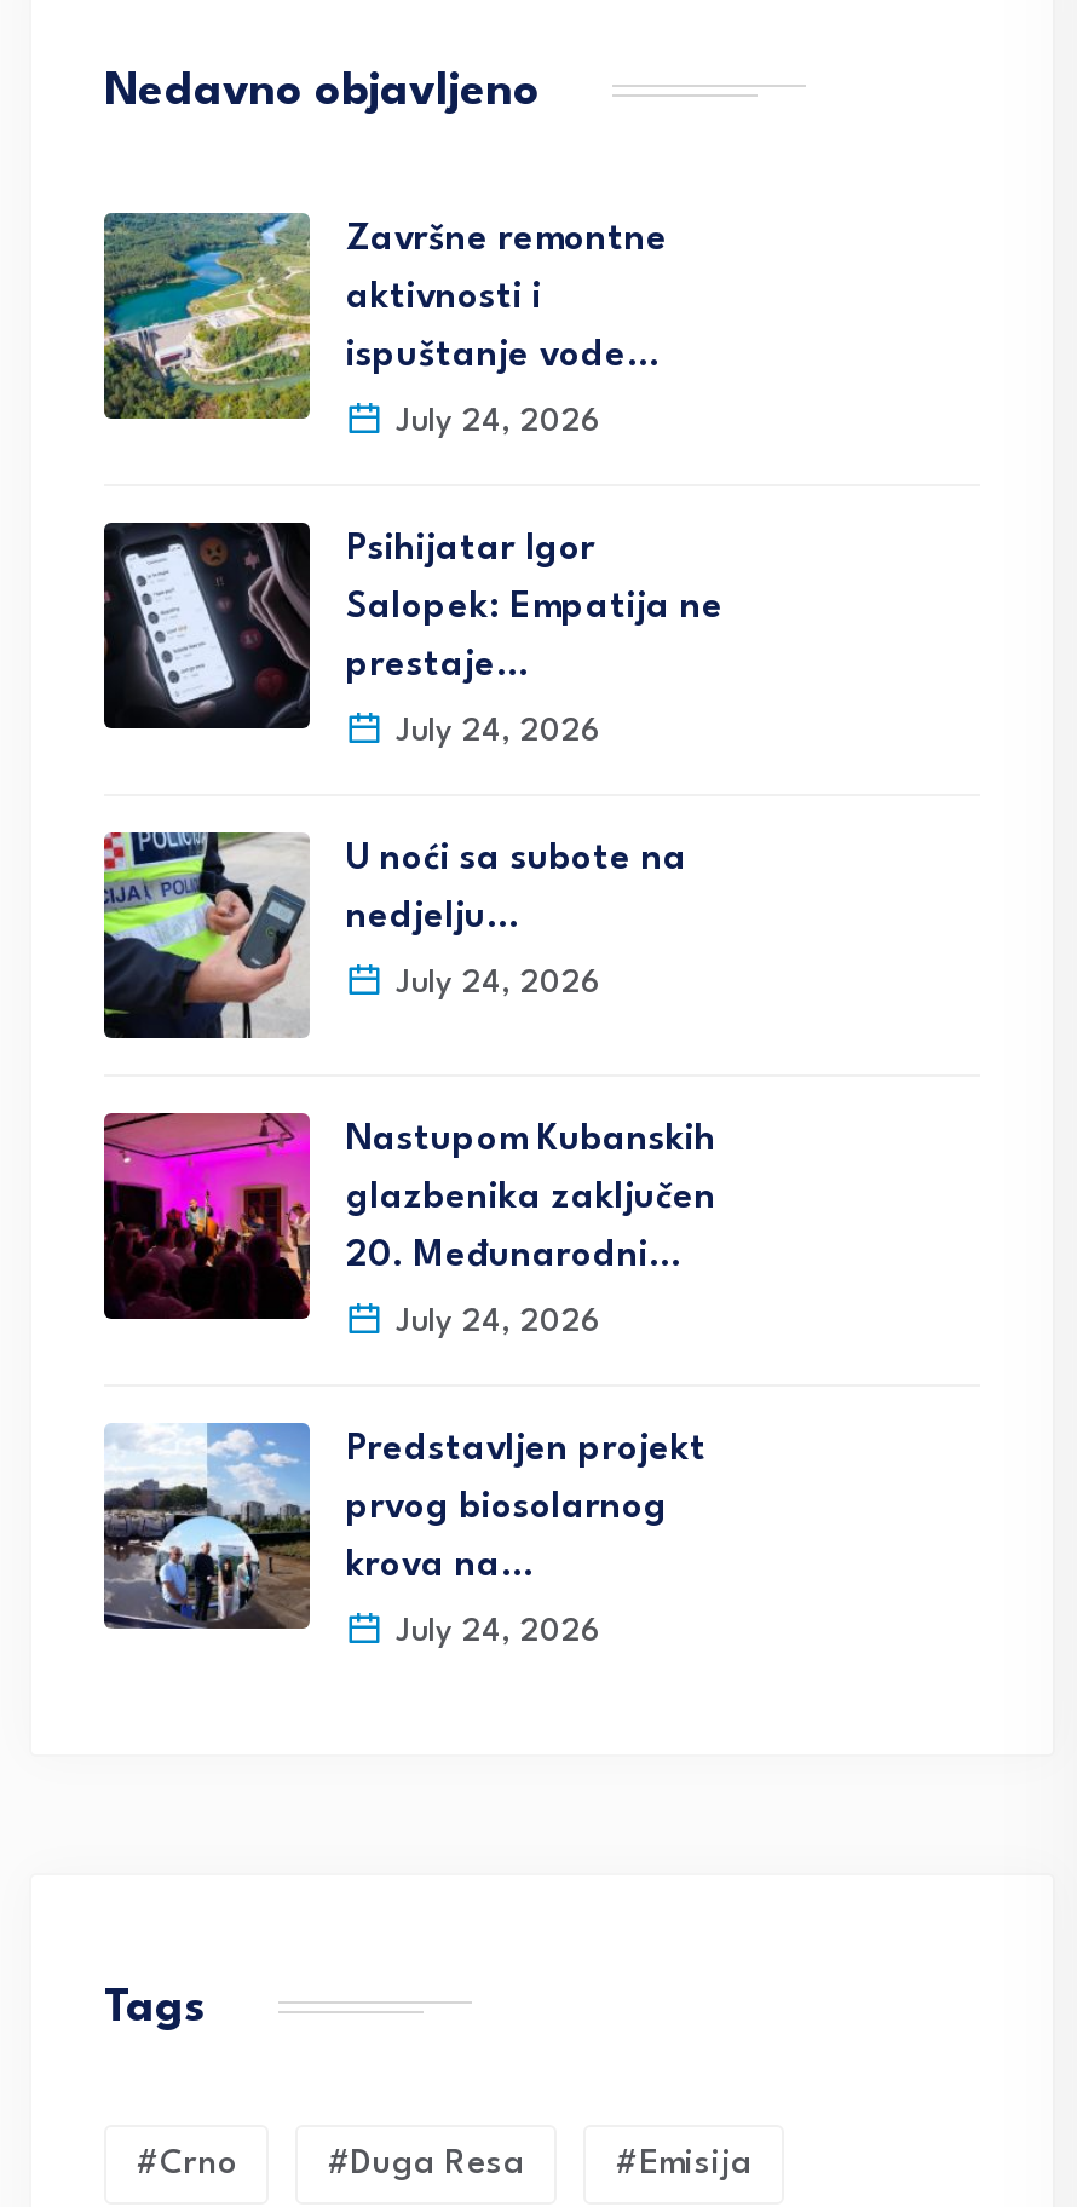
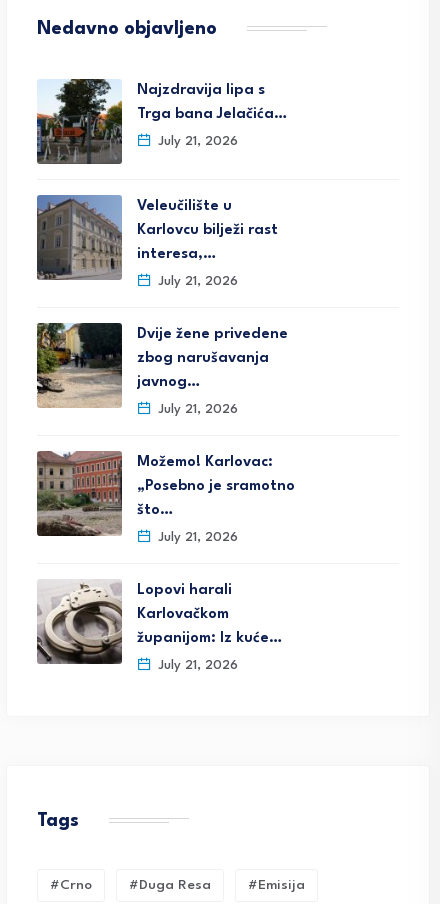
[102,212,668,420] [image] | Završne remontne -> [36,78,265,165] [image] | Najzdravija lipa s
[346,281,542,317] aktivnosti i -> [137,107,287,122] Trga bana Jelačića…
[346,339,658,376] ispuštanje vode… -> [154,135,238,148] July 21, 2026
[387,407,600,438] July 24, 2026 -> [137,199,232,214] Veleučilište u
[102,495,595,732] [image] | Psihijatar Igor -> [36,194,278,292] [image] | Karlovcu bilježi rast
[346,591,724,627] Salopek: Empatija ne -> [137,247,216,262] interesa,…
[346,649,528,685] prestaje… -> [154,275,238,288] July 21, 2026
[387,717,600,748] July 24, 2026 -> [137,327,288,342] Dvije žene privedene
[102,805,687,1042] [image] | U noći sa subote na -> [36,322,269,420] [image] | zbog narušavanja
[346,901,518,937] nedjelju… -> [137,375,200,390] javnog…
[387,968,600,1000] July 24, 2026 -> [154,403,238,416] July 21, 2026
[102,1110,716,1323] [image] | Nastupom Kubanskih -> [36,450,273,537] [image] | Možemo! Karlovac:
[346,1181,716,1218] glazbenika zaključen -> [137,479,295,494] „Posebno je sramotno
[346,1240,680,1276] 20. Međunarodni… -> [137,503,173,518] što…
[387,1307,600,1339] July 24, 2026 -> [154,531,238,544] July 21, 2026
[104,1422,707,1630] [image] | Predstavljen projekt -> [37,579,232,665] [image] | Lopovi harali
[346,1491,668,1527] prvog biosolarnog -> [137,607,229,622] Karlovačkom
[346,1549,532,1586] krova na… -> [137,631,282,646] županijom: Iz kuće…
[387,1617,600,1648] July 24, 2026 -> [154,659,238,672] July 21, 2026

